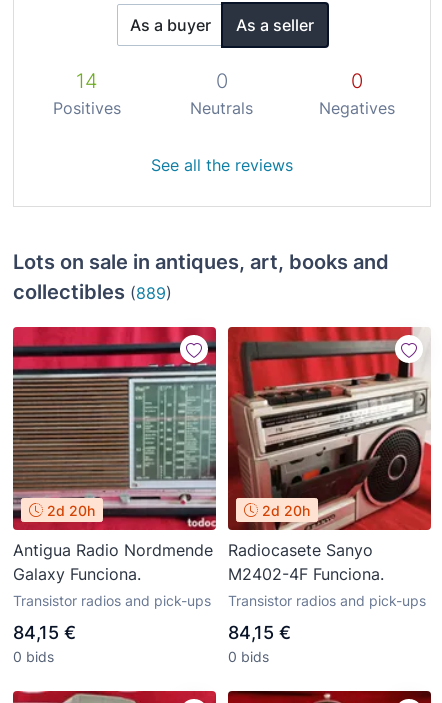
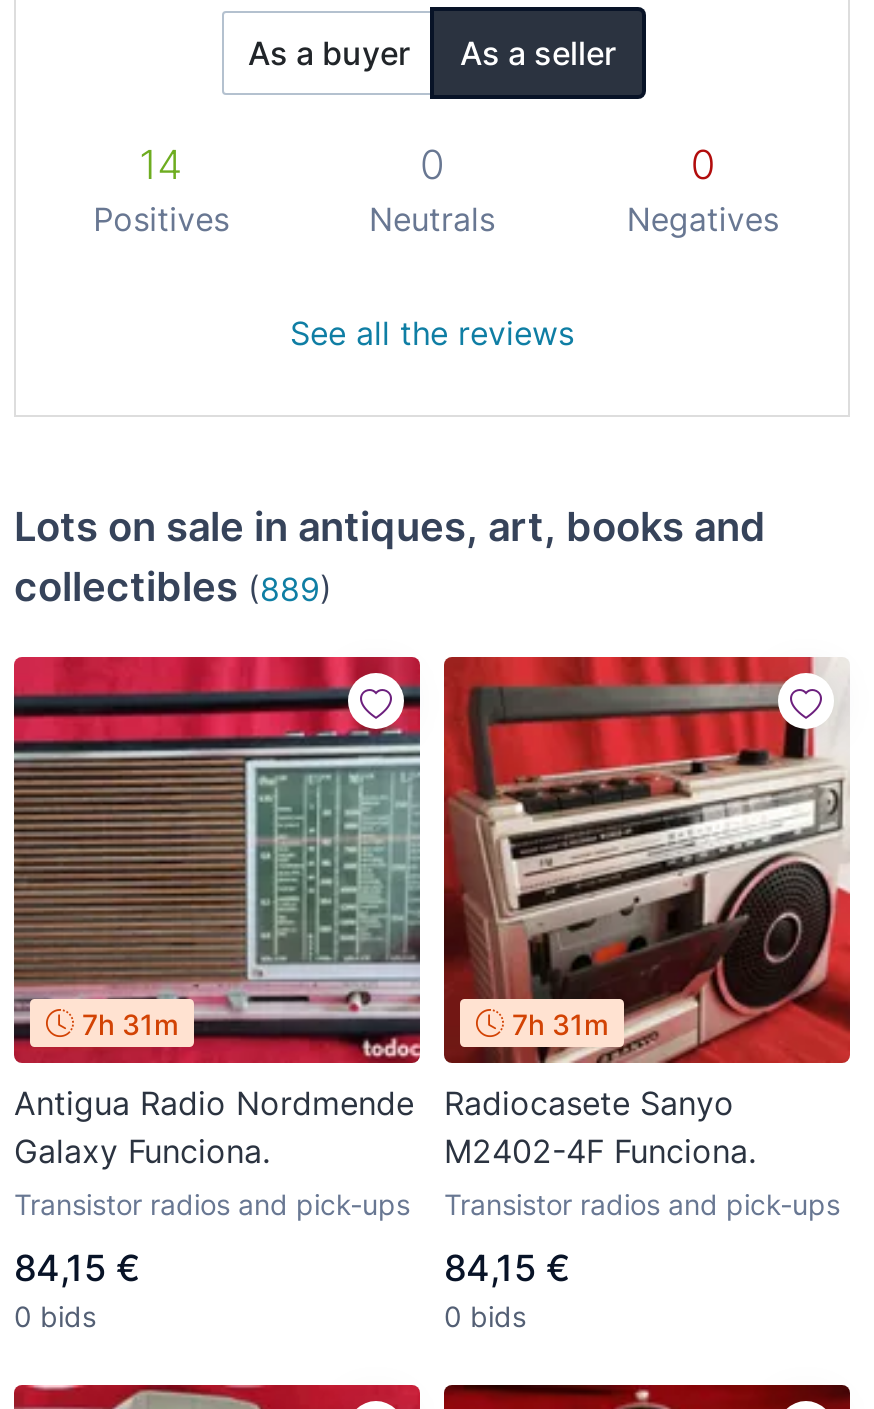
[47,501,95,518] 2d 20h -> [82,1006,178,1040] 7h 31m
[262,501,310,518] 2d 20h -> [512,1006,608,1040] 7h 31m

